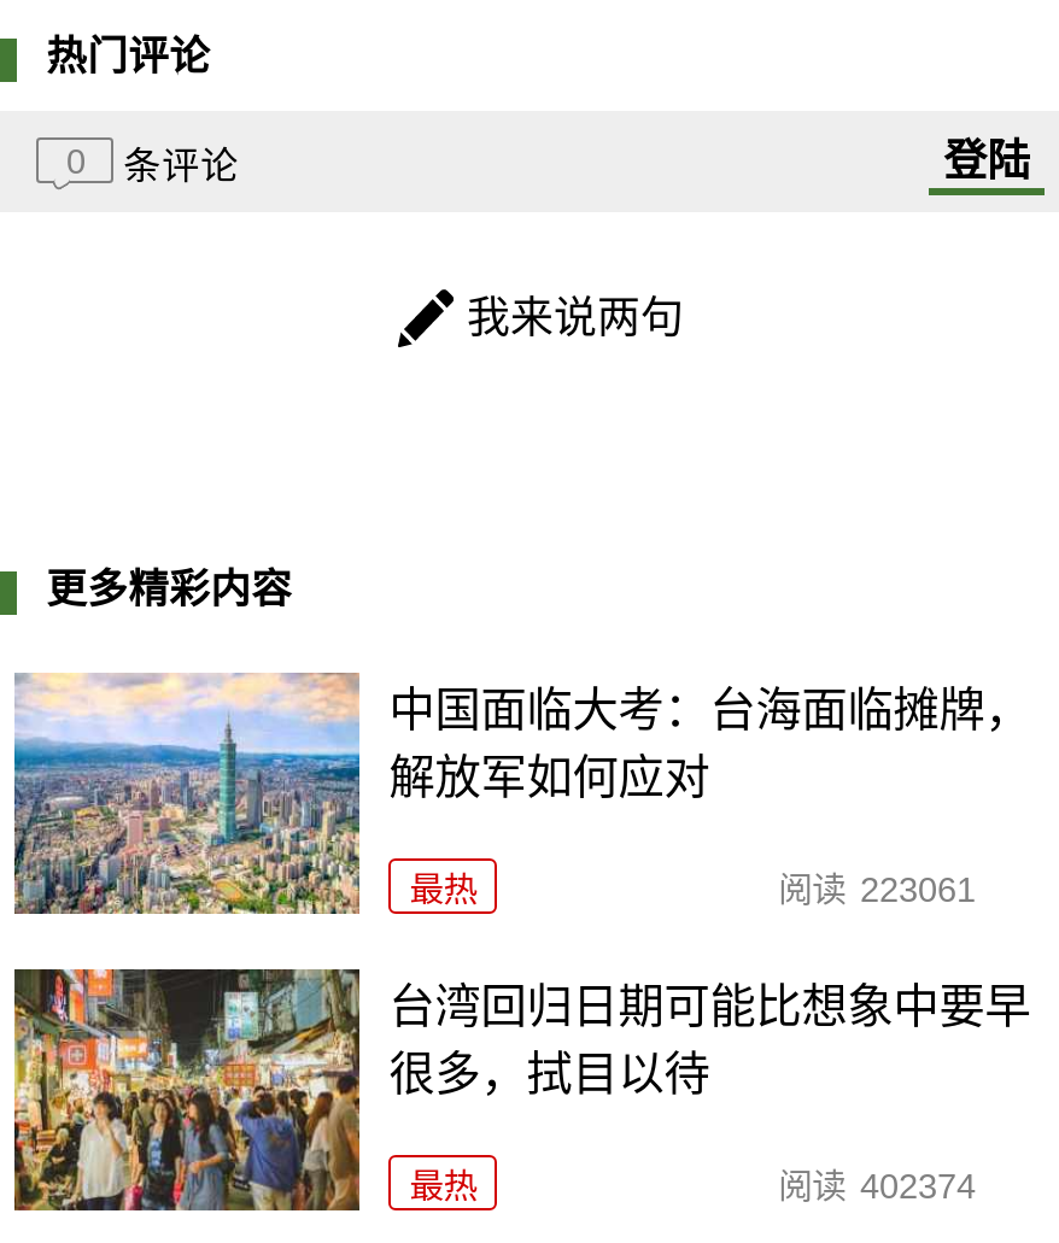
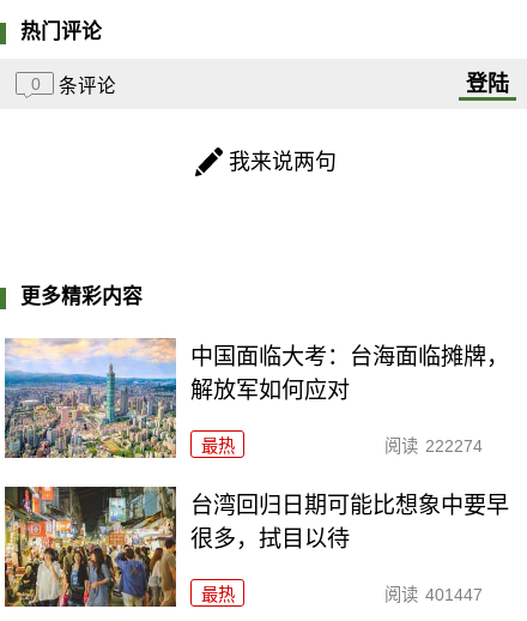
[778,870,976,908] 阅读 223061 -> [384,436,482,455] 阅读 222274
[778,1168,976,1207] 阅读 402374 -> [384,585,482,604] 阅读 401447

